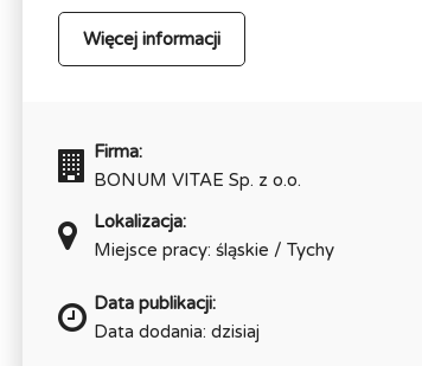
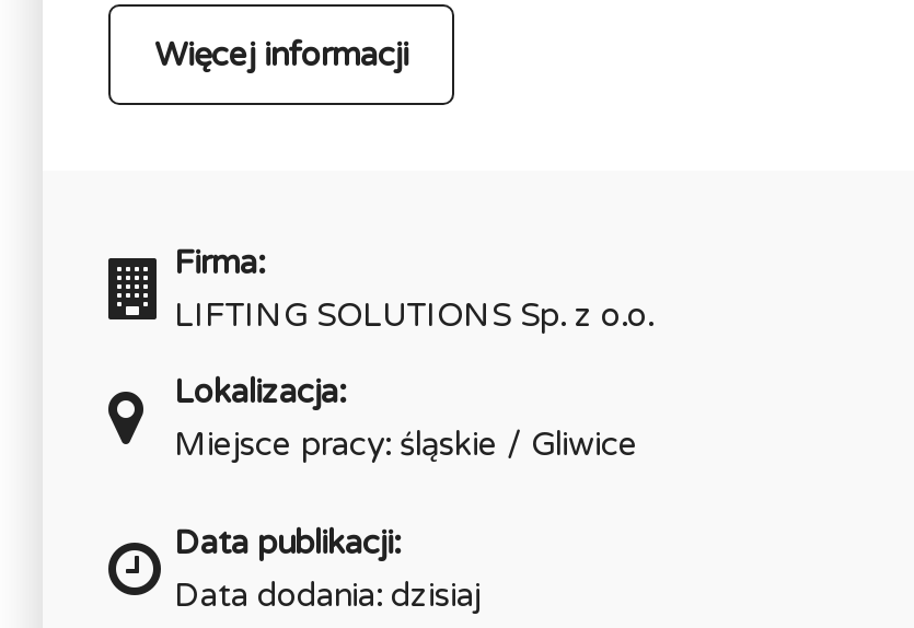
[94,170,301,191] BONUM VITAE Sp. z o.o. -> [174,296,653,335] LIFTING SOLUTIONS Sp. z o.o.
[94,239,334,260] Miejsce pracy: śląskie / Tychy -> [174,424,638,463] Miejsce pracy: śląskie / Gliwice

